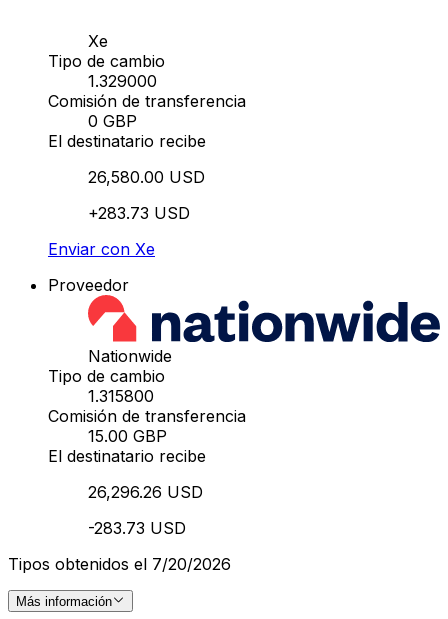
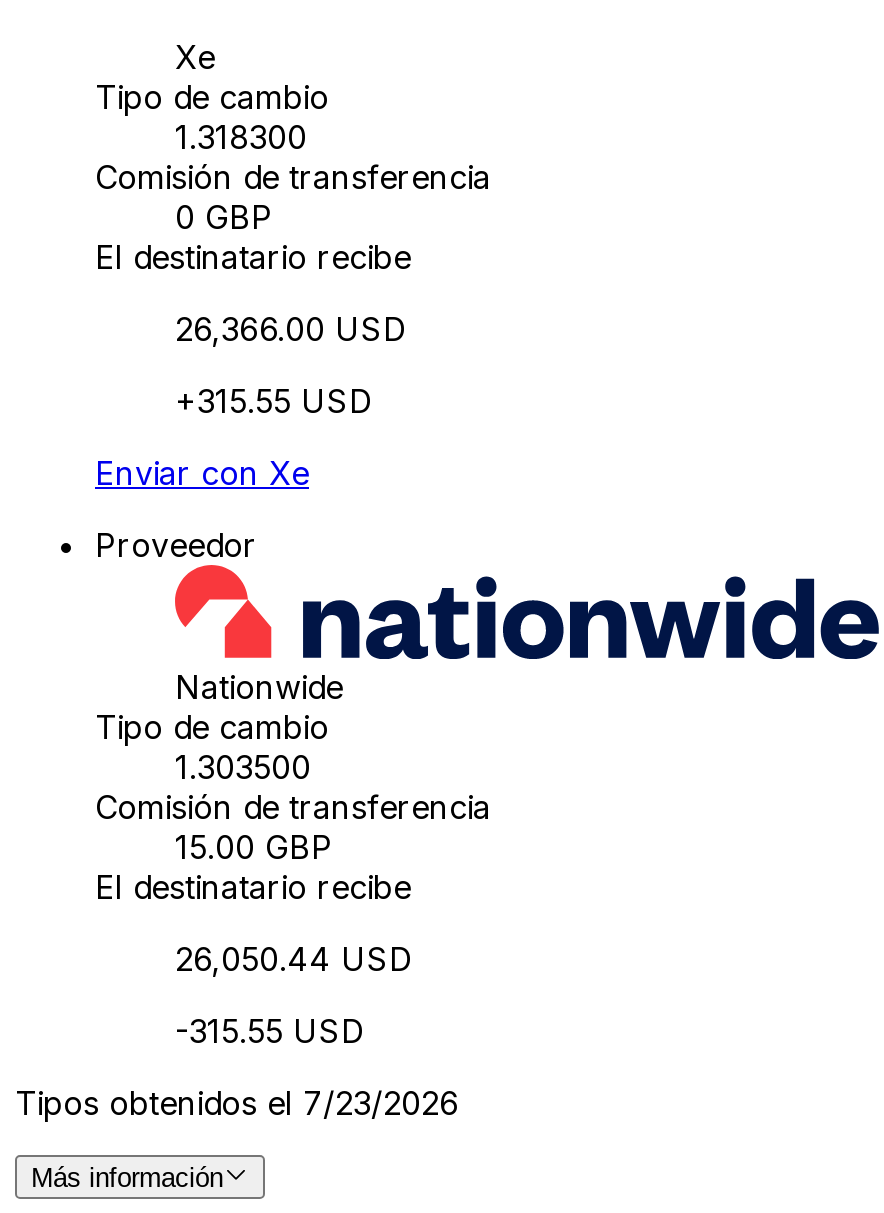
[88,71,157,91] 1.329000 -> [175,117,307,157] 1.318300
[88,167,205,187] 26,580.00 USD -> [175,309,407,349] 26,366.00 USD
[88,203,190,223] +283.73 USD -> [175,381,373,421] +315.55 USD
[88,386,154,406] 1.315800 -> [175,747,311,787] 1.303500
[88,482,203,502] 26,296.26 USD -> [175,939,413,979] 26,050.44 USD
[88,518,186,538] -283.73 USD -> [175,1011,365,1051] -315.55 USD
[8,554,231,574] Tipos obtenidos el 7/20/2026 -> [15,1083,459,1123] Tipos obtenidos el 7/23/2026

